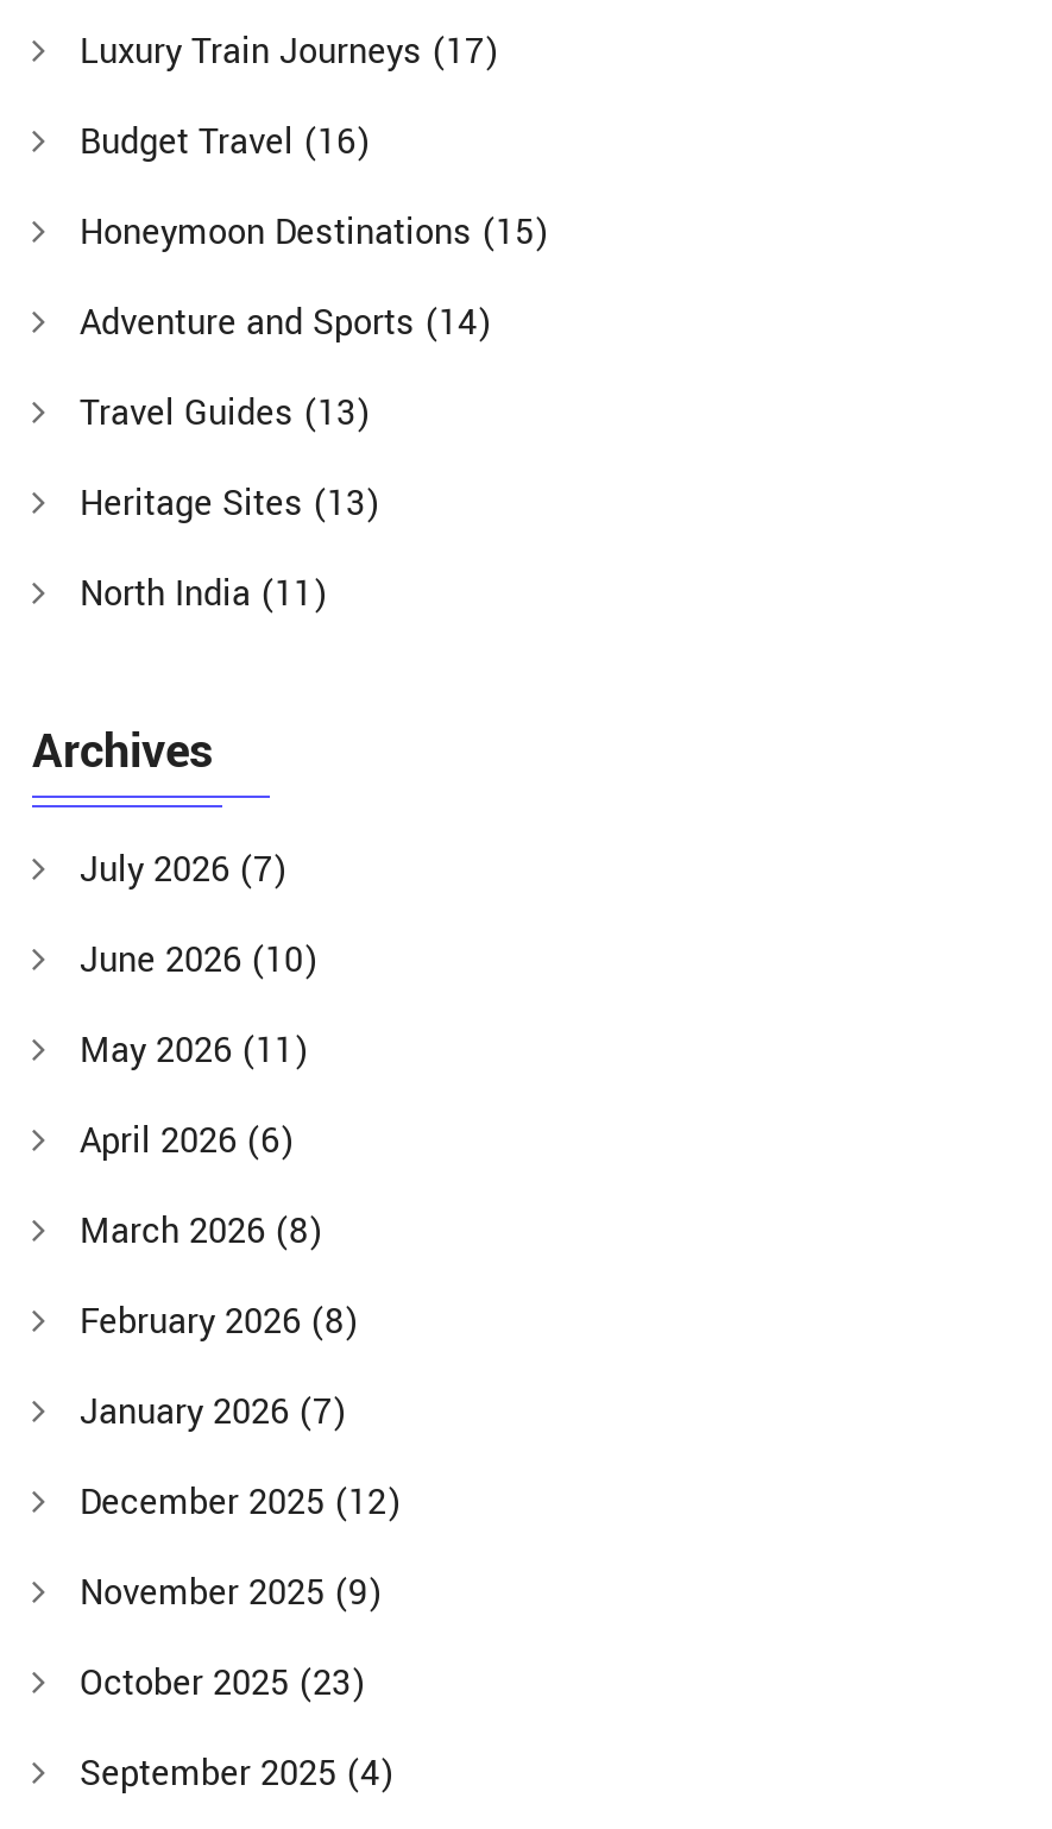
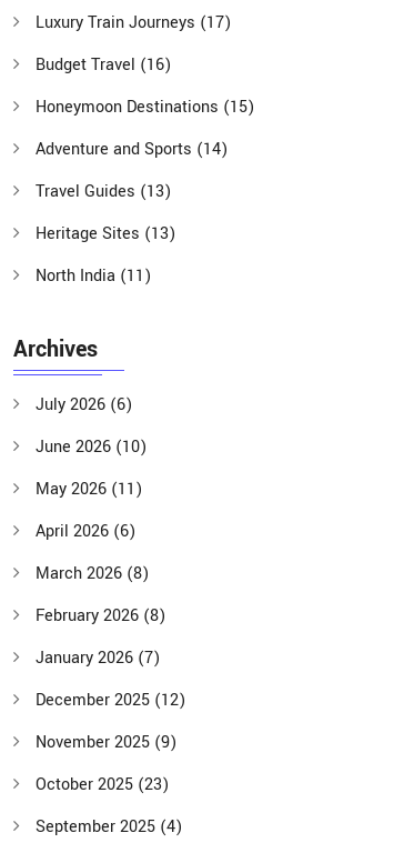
[80,846,286,896] July 2026 (7) -> [36,393,132,417] July 2026 (6)

